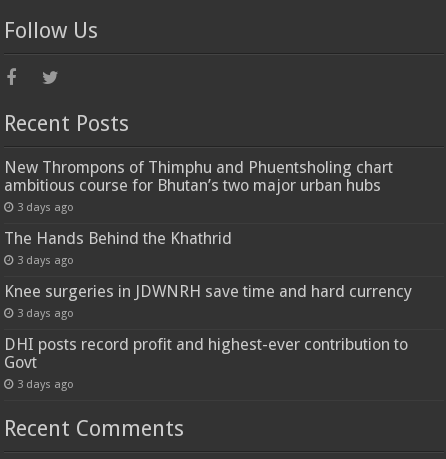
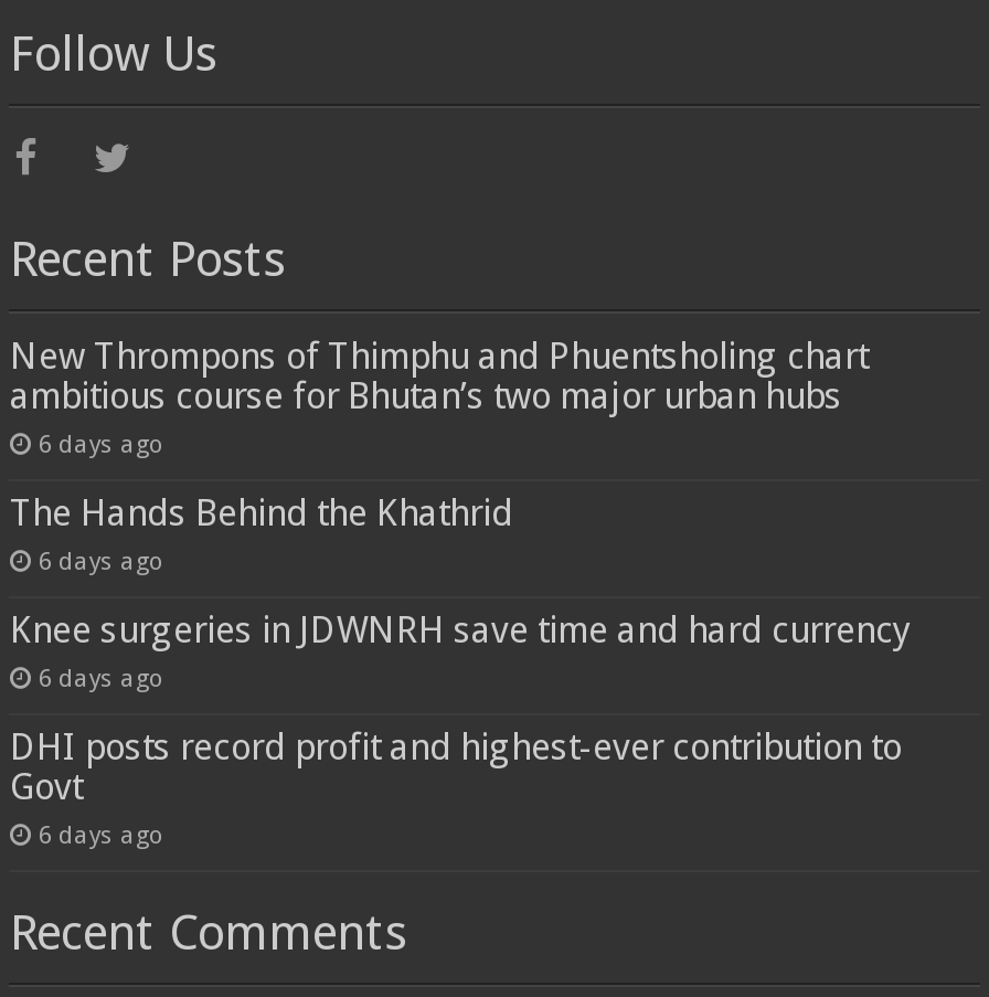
[17,201,74,214] 3 days ago -> [39,430,164,459] 6 days ago
[17,254,74,267] 3 days ago -> [39,547,164,576] 6 days ago
[17,307,74,320] 3 days ago -> [39,664,164,693] 6 days ago
[17,378,74,391] 3 days ago -> [39,821,164,850] 6 days ago

